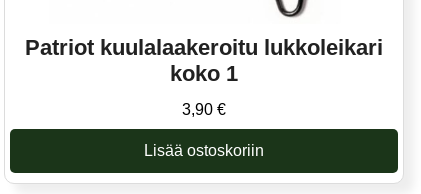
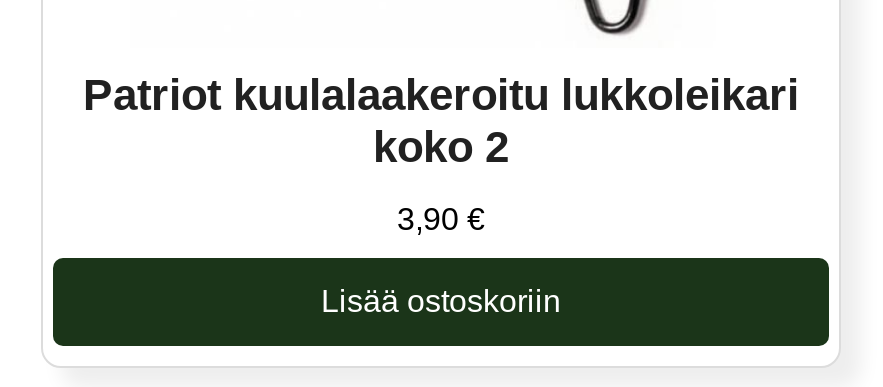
[170,61,238,86] koko 1 -> [373,122,509,172] koko 2

